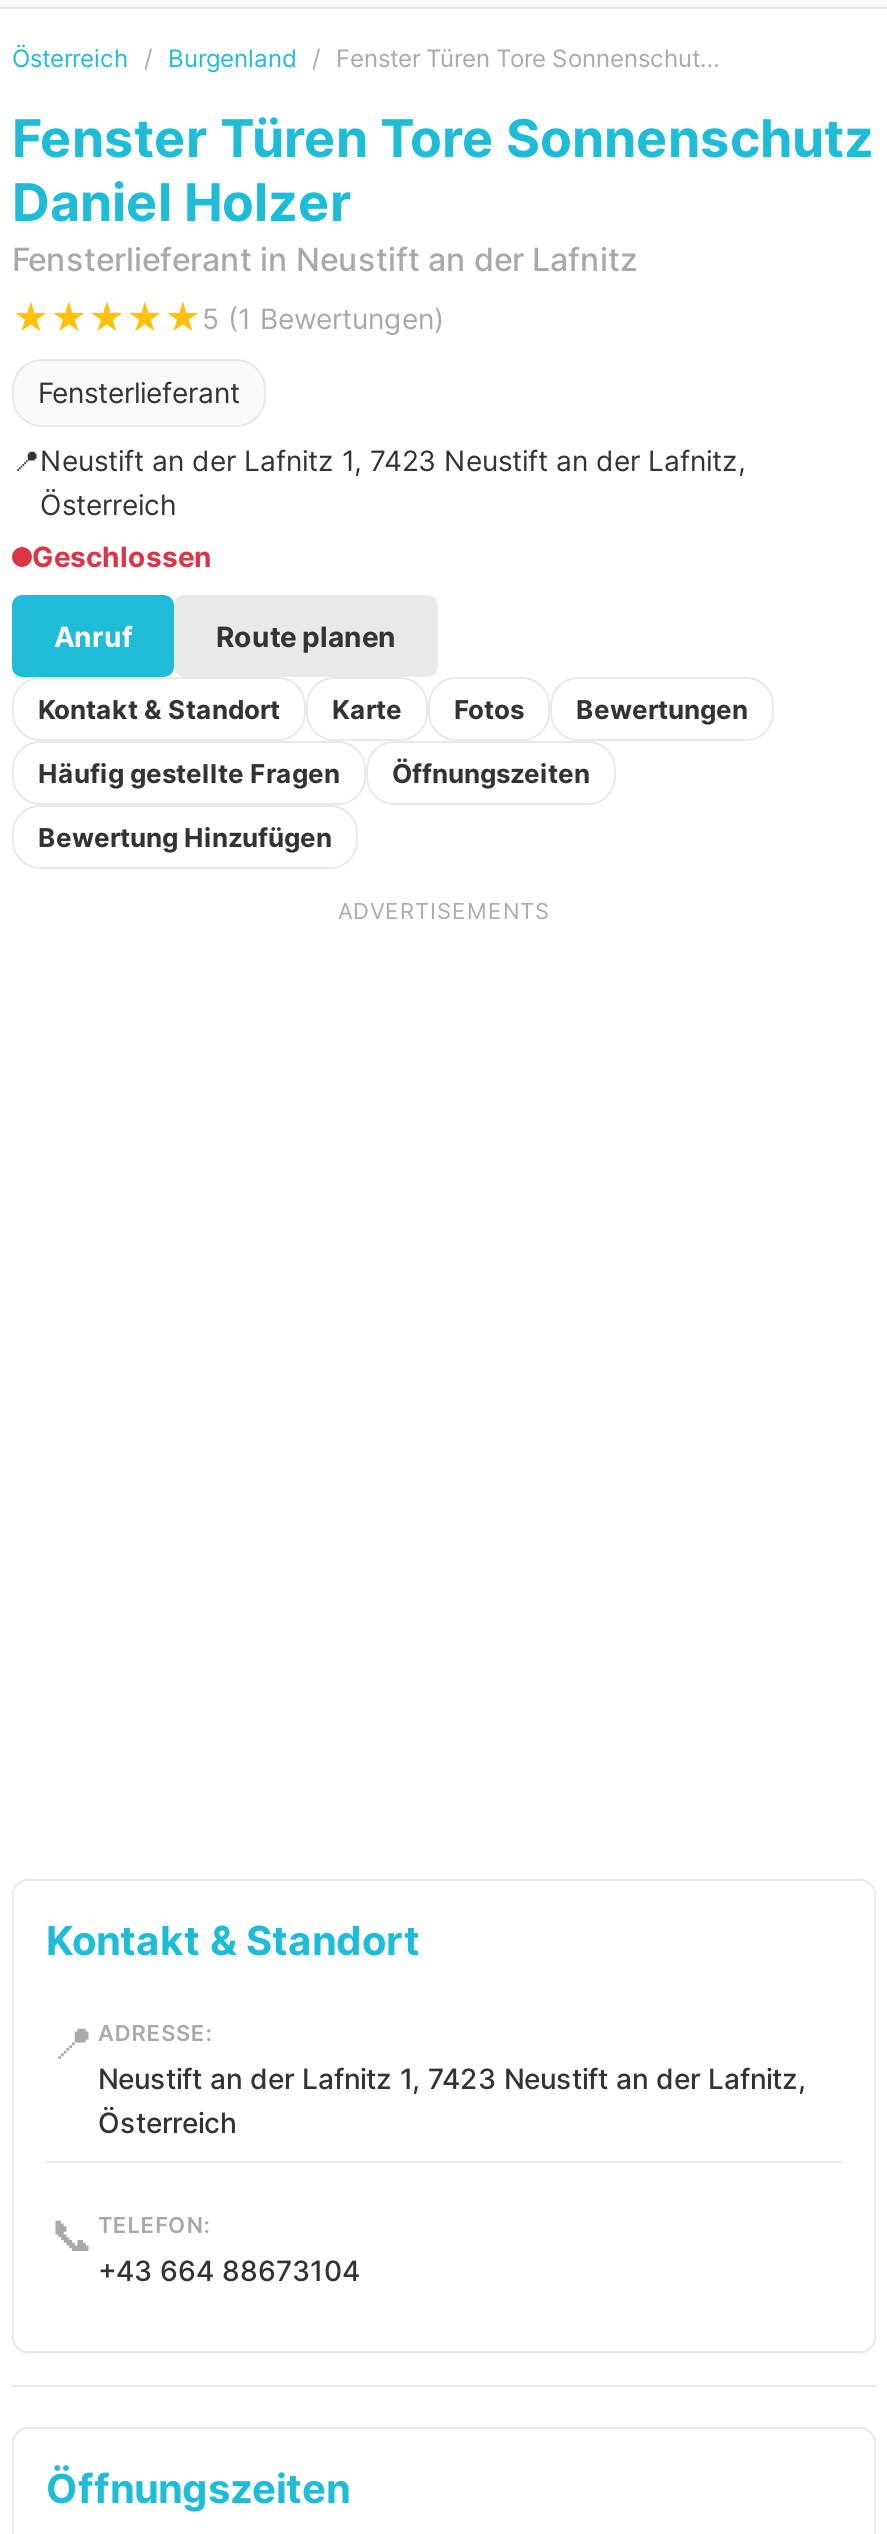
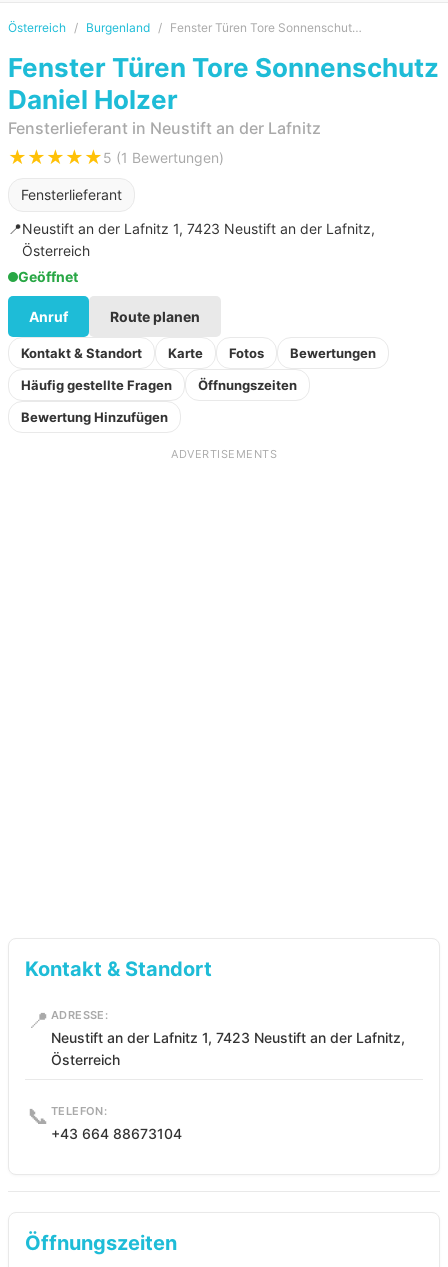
[32,539,212,573] Geschlossen -> [18,268,78,285] Geöffnet

